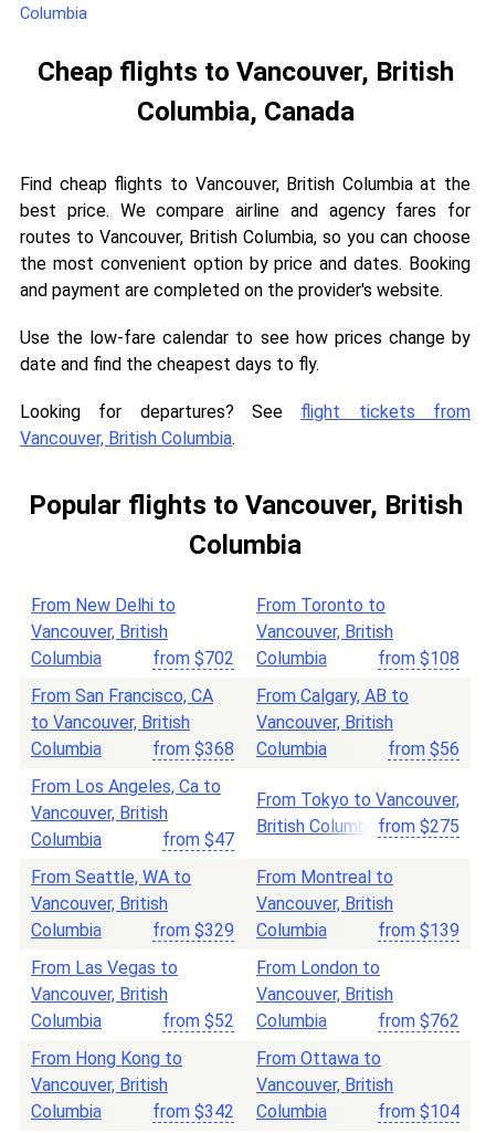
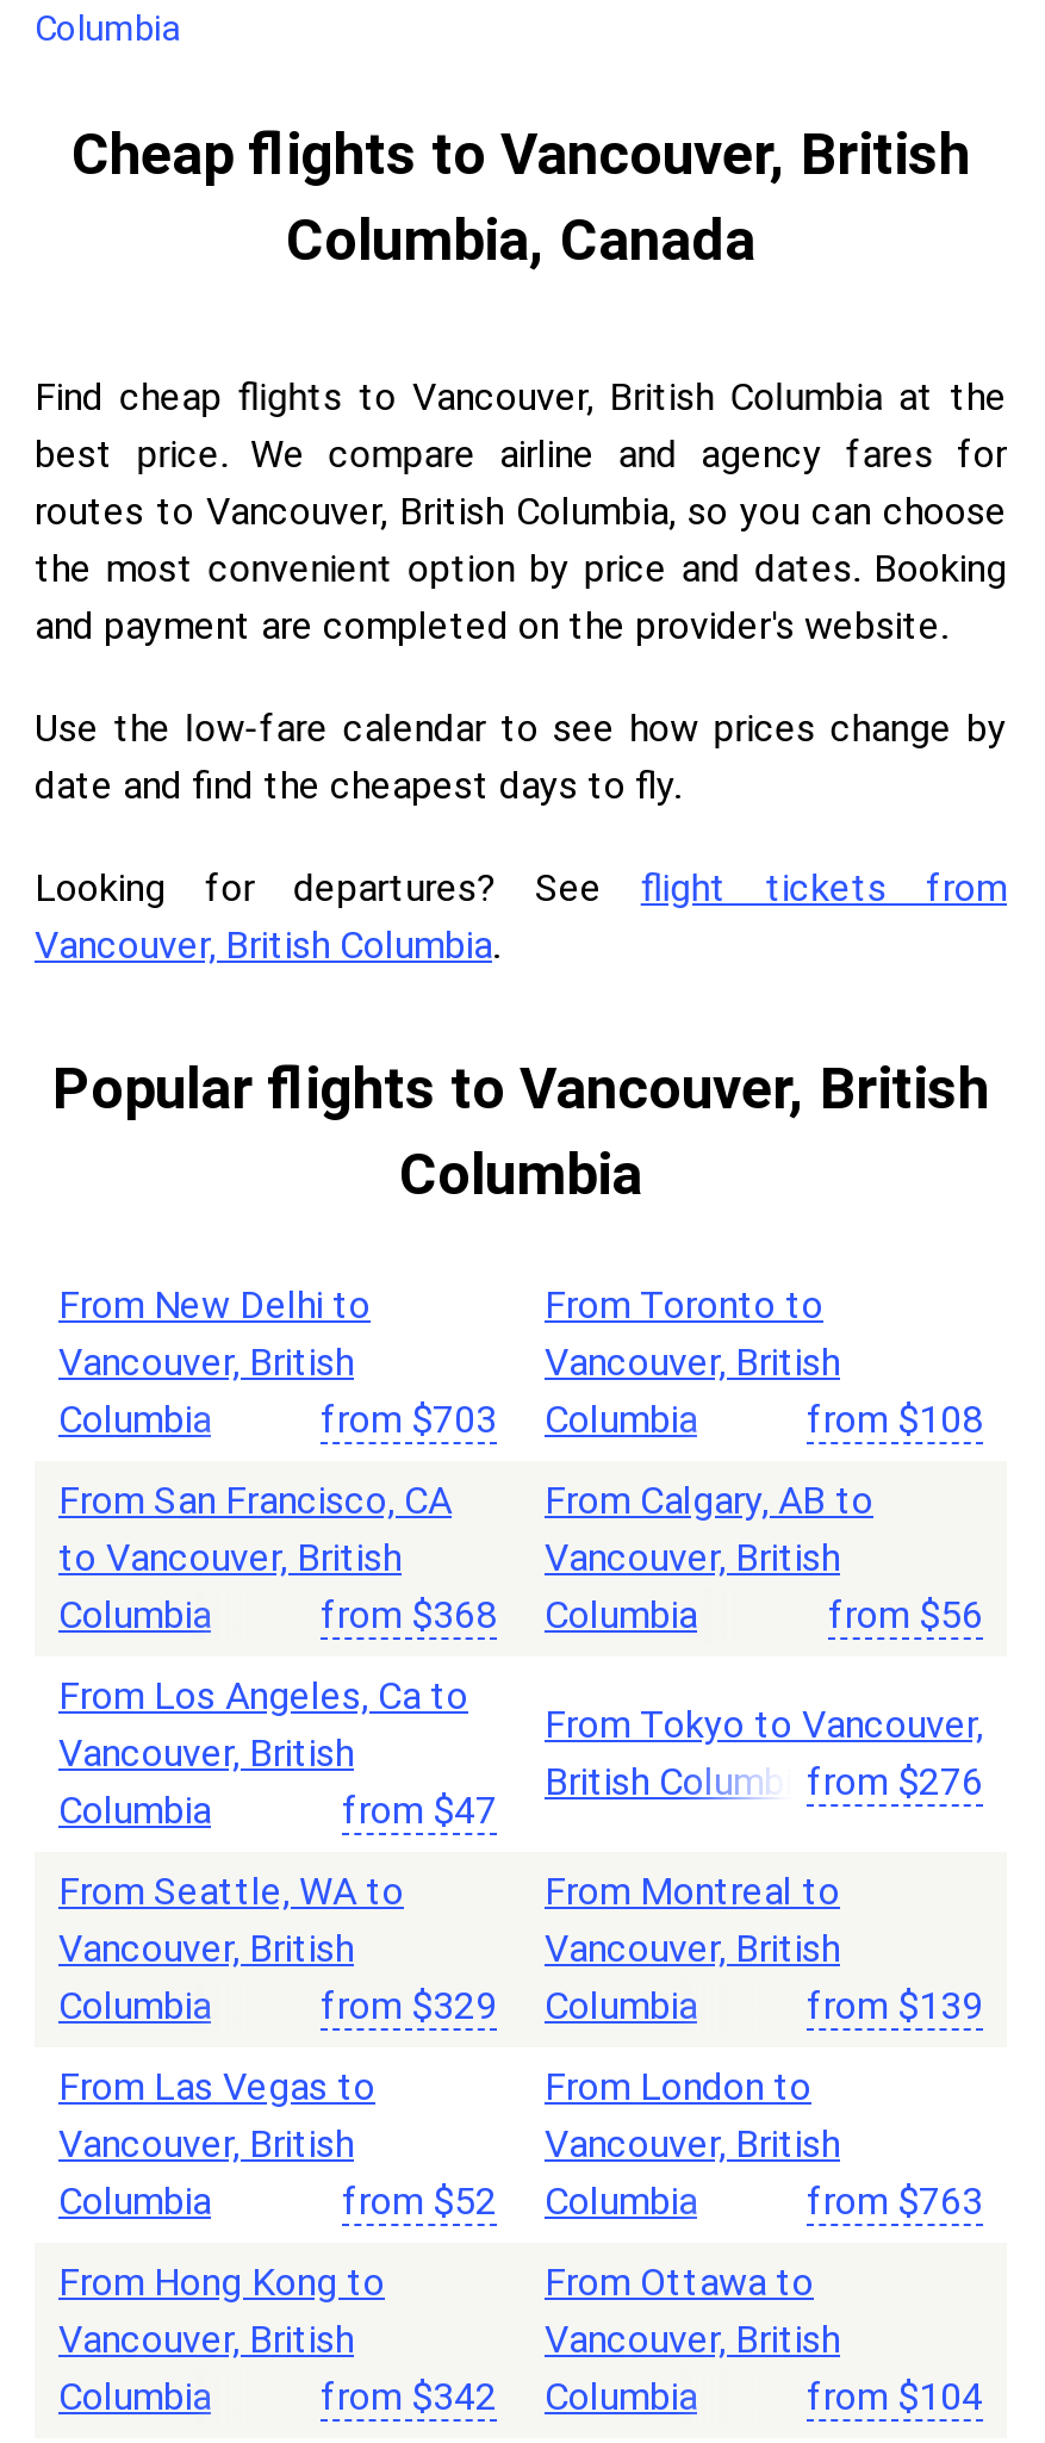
[152,648,327,669] from $702 Columbia -> [321,1398,697,1443] from $703 Columbia
[256,816,459,837] British Columbia from $275 -> [545,1760,983,1805] British Columbia from $276
[378,1011,459,1032] from $762 -> [807,2179,983,2225] from $763

